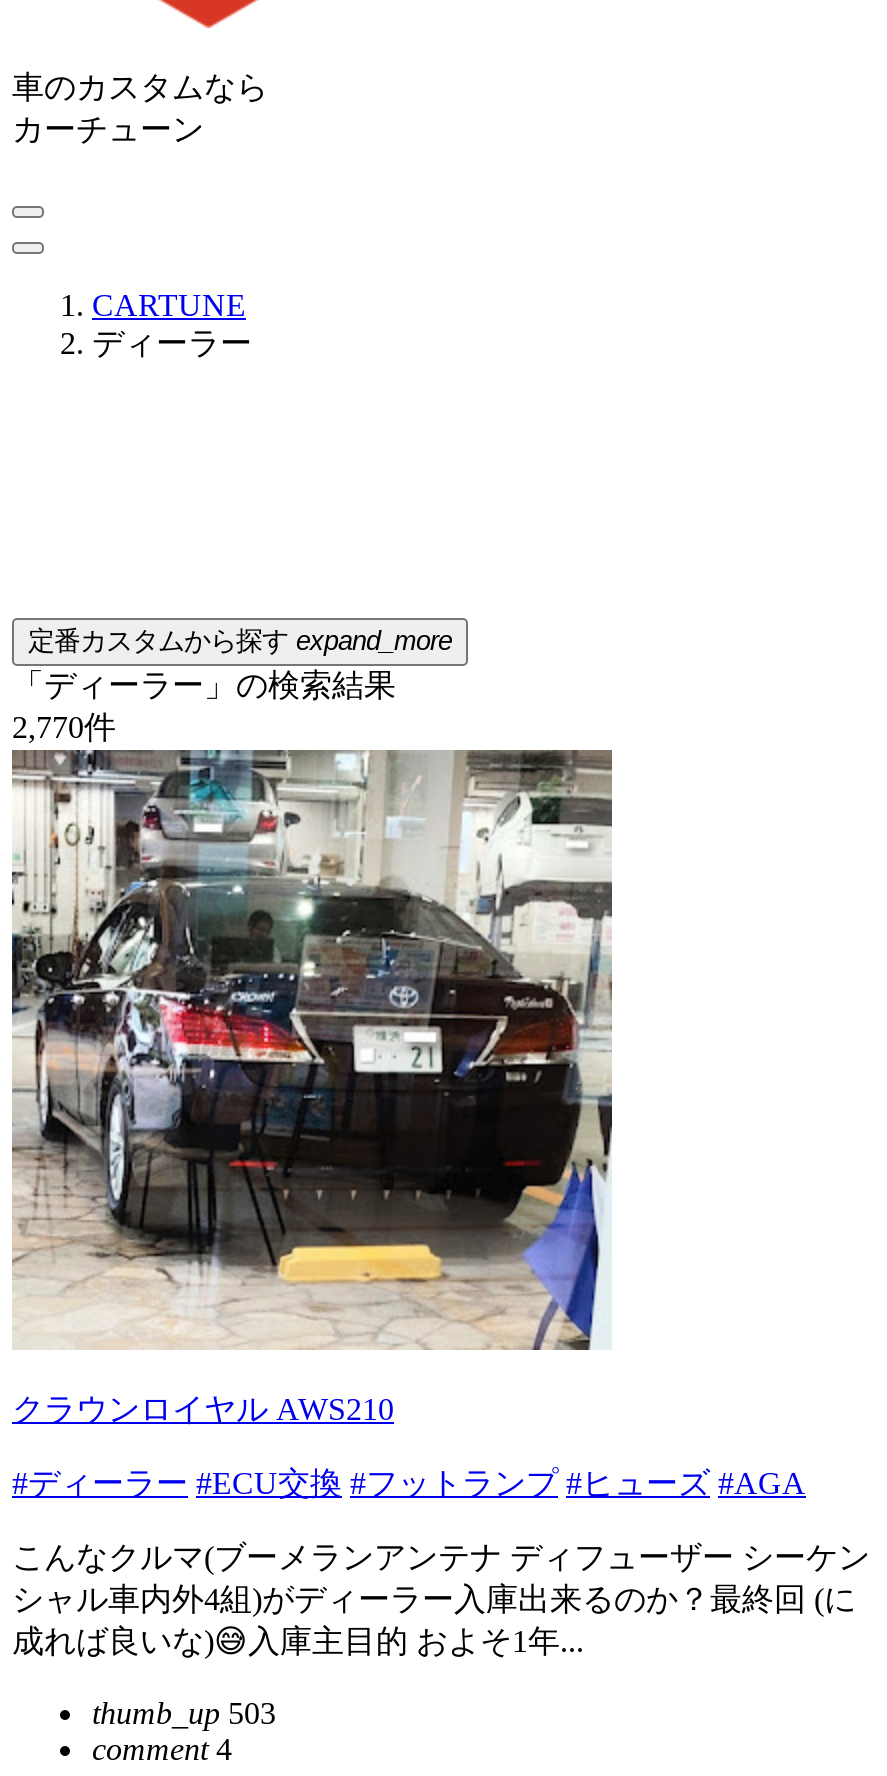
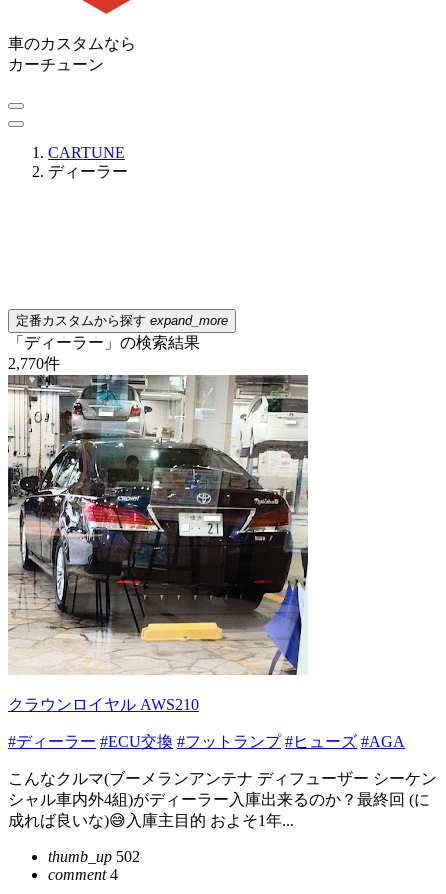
[92,1696,276,1730] thumb_up 503 -> [48,848,140,865] thumb_up 502

